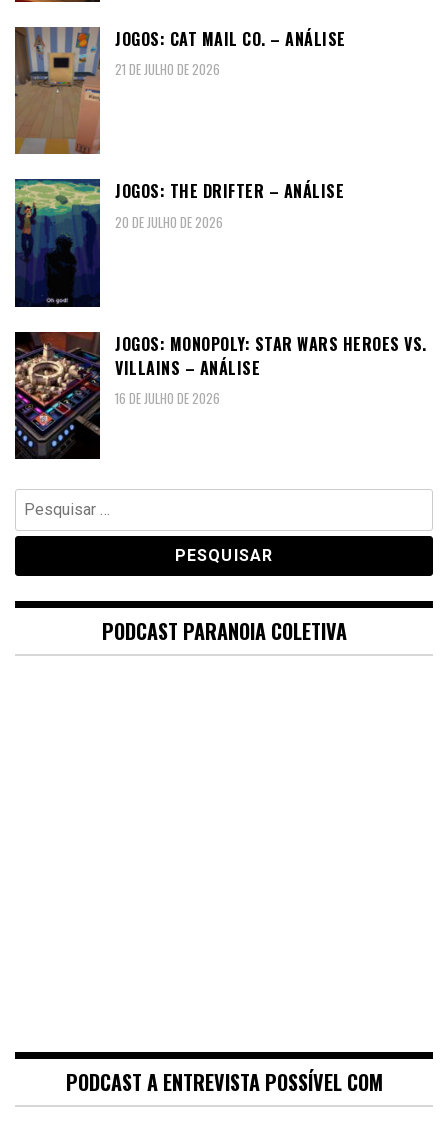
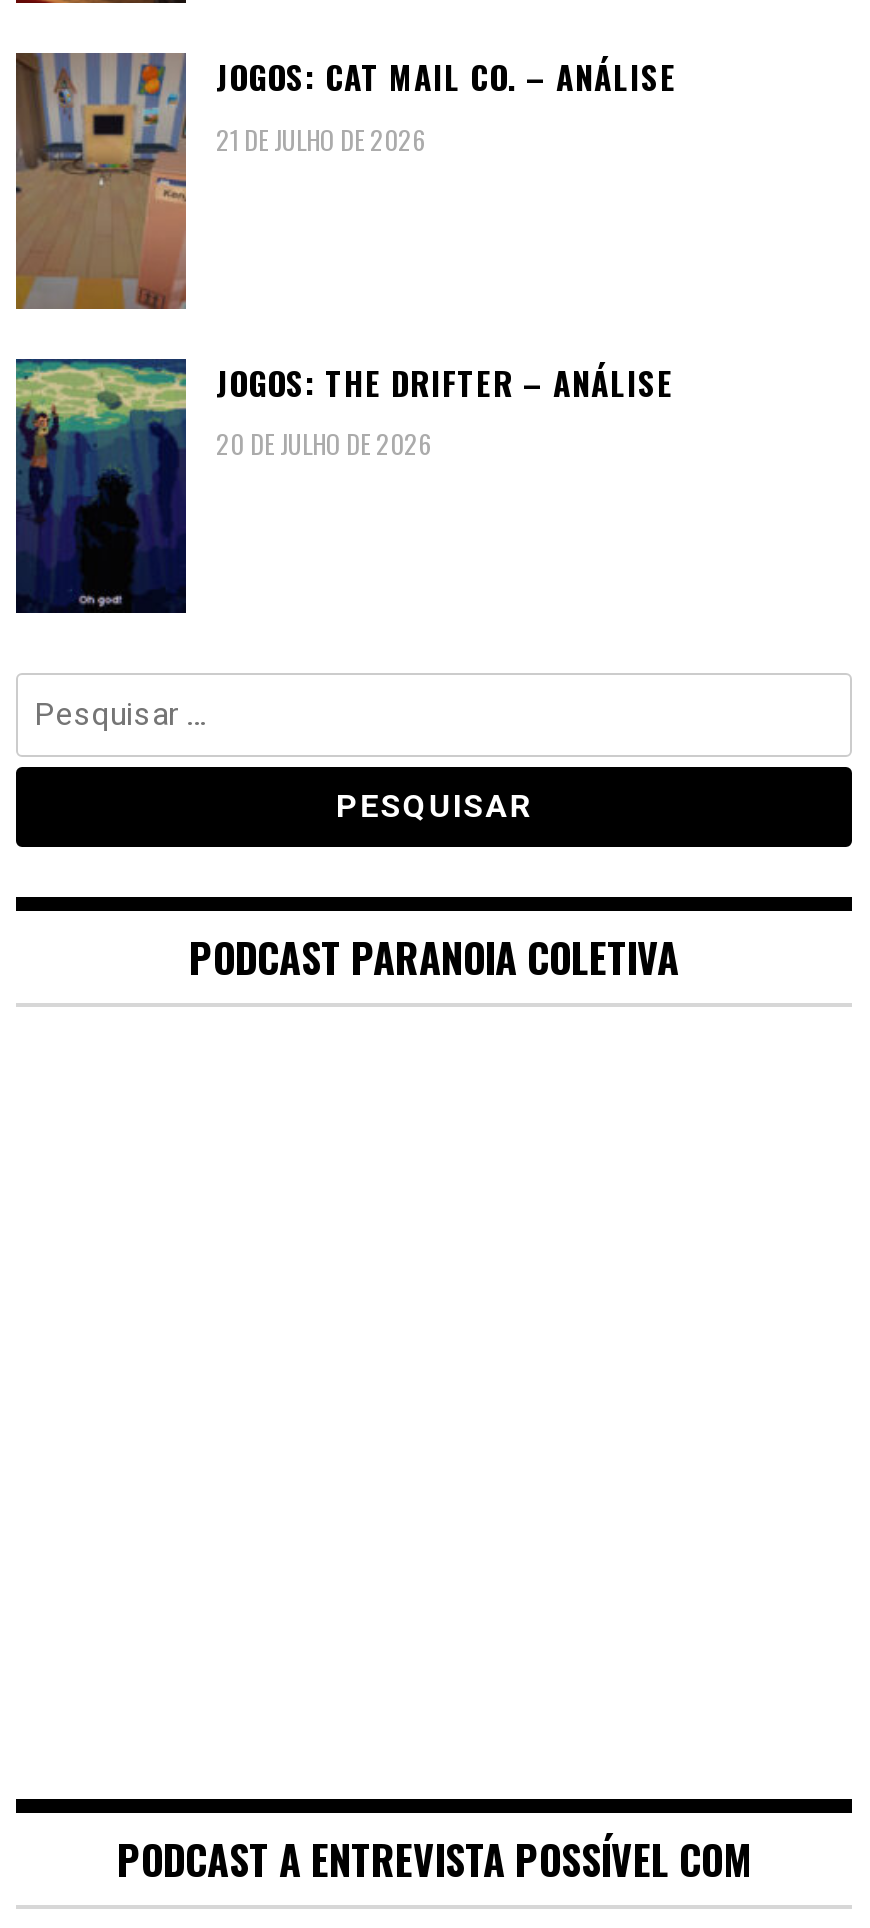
[14,331,426,459] [image] | JOGOS: MONOPOLY: STAR WARS HEROES VS. | VILLAINS – ANÁLISE | 16 DE JULHO DE 2026 -> none

